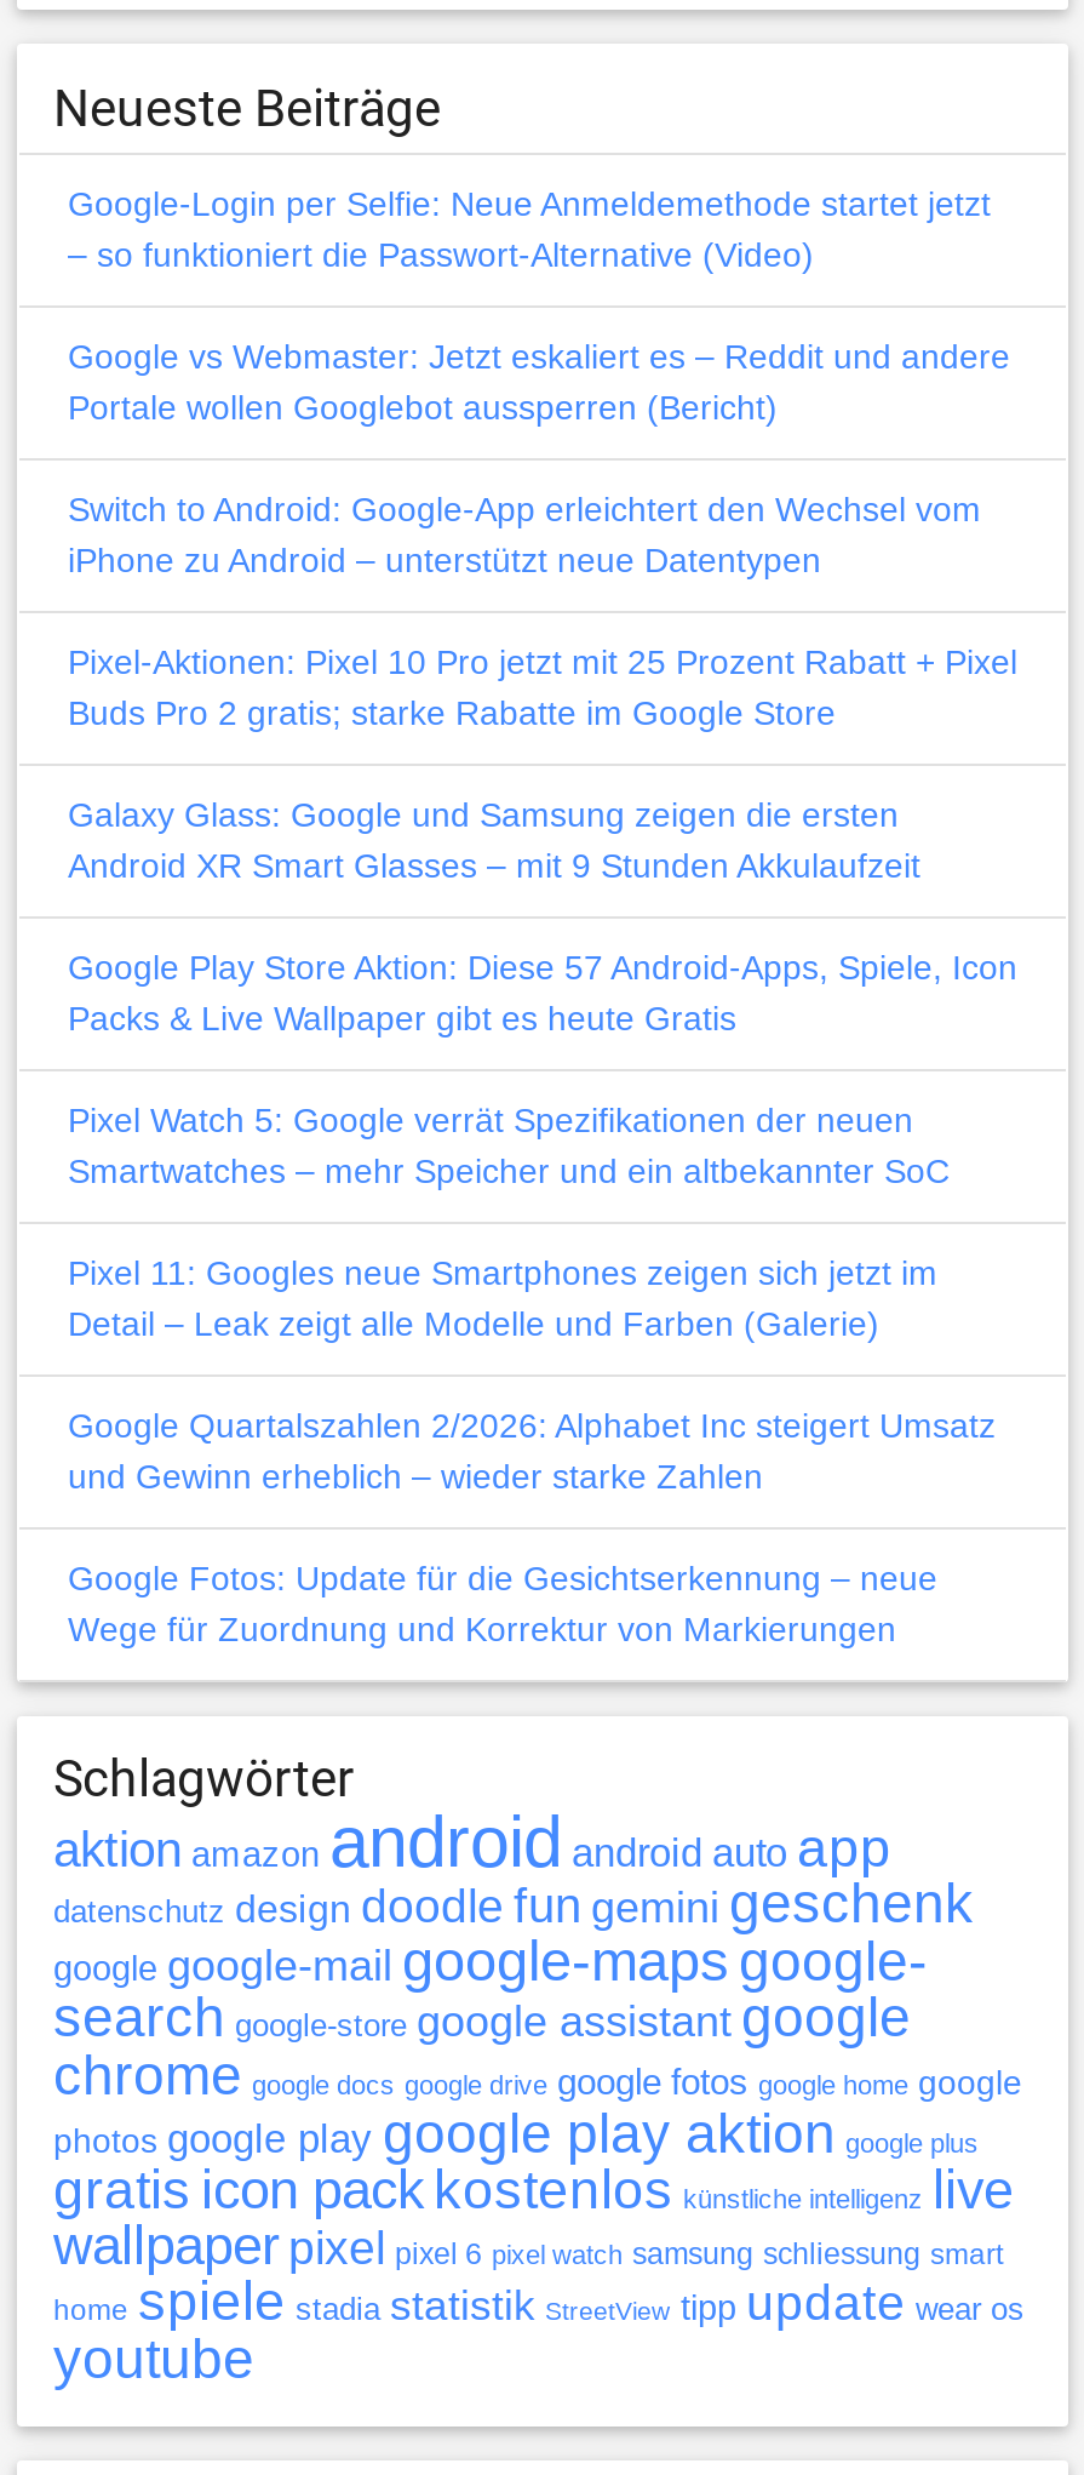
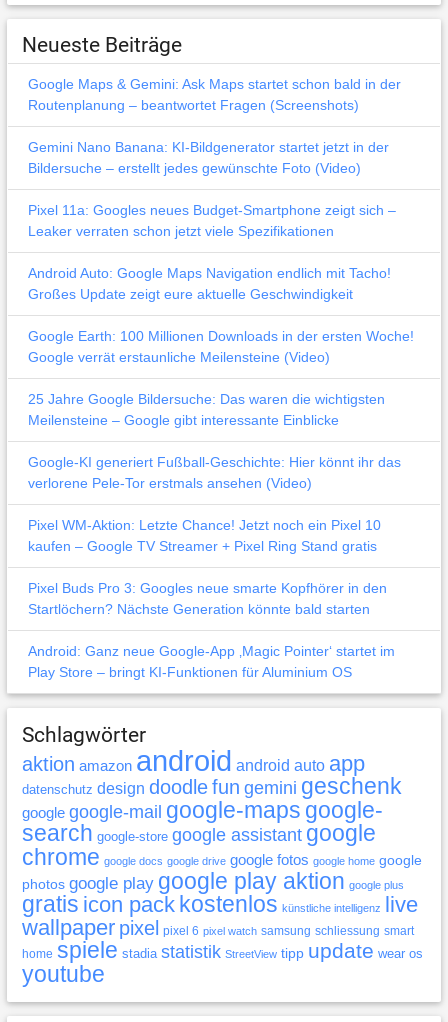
[68,184,991,274] Google-Login per Selfie: Neue Anmeldemethode startet jetzt | – so funktioniert die Passwort-Alternative (Video) -> [28,76,401,113] Google Maps & Gemini: Ask Maps startet schon bald in der | Routenplanung – beantwortet Fragen (Screenshots)
[68,337,1010,426] Google vs Webmaster: Jetzt eskaliert es – Reddit und andere | Portale wollen Googlebot aussperren (Bericht) -> [28,139,389,176] Gemini Nano Banana: KI-Bildgenerator startet jetzt in der | Bildersuche – erstellt jedes gewünschte Foto (Video)
[68,489,981,579] Switch to Android: Google-App erleichtert den Wechsel vom | iPhone zu Android – unterstützt neue Datentypen -> [28,202,396,239] Pixel 11a: Googles neues Budget-Smartphone zeigt sich – | Leaker verraten schon jetzt viele Spezifikationen
[68,642,1017,732] Pixel-Aktionen: Pixel 10 Pro jetzt mit 25 Prozent Rabatt + Pixel | Buds Pro 2 gratis; starke Rabatte im Google Store -> [28,265,391,302] Android Auto: Google Maps Navigation endlich mit Tacho! | Großes Update zeigt eure aktuelle Geschwindigkeit
[68,795,920,885] Galaxy Glass: Google und Samsung zeigen die ersten | Android XR Smart Glasses – mit 9 Stunden Akkulaufzeit -> [28,328,414,365] Google Earth: 100 Millionen Downloads in der ersten Woche! | Google verrät erstaunliche Meilensteine (Video)
[68,948,1017,1037] Google Play Store Aktion: Diese 57 Android-Apps, Spiele, Icon | Packs & Live Wallpaper gibt es heute Gratis -> [28,391,385,428] 25 Jahre Google Bildersuche: Das waren die wichtigsten | Meilensteine – Google gibt interessante Einblicke
[68,1100,950,1190] Pixel Watch 5: Google verrät Spezifikationen der neuen | Smartwatches – mehr Speicher und ein altbekannter SoC -> [28,454,401,491] Google-KI generiert Fußball-Geschichte: Hier könnt ihr das | verlorene Pele-Tor erstmals ansehen (Video)
[68,1253,937,1343] Pixel 11: Googles neue Smartphones zeigen sich jetzt im | Detail – Leak zeigt alle Modelle und Farben (Galerie) -> [28,517,381,554] Pixel WM-Aktion: Letzte Chance! Jetzt noch ein Pixel 10 | kaufen – Google TV Streamer + Pixel Ring Stand gratis
[68,1406,996,1495] Google Quartalszahlen 2/2026: Alphabet Inc steigert Umsatz | und Gewinn erheblich – wieder starke Zahlen -> [28,580,387,617] Pixel Buds Pro 3: Googles neue smarte Kopfhörer in den | Startlöchern? Nächste Generation könnte bald starten
[68,1558,937,1648] Google Fotos: Update für die Gesichtserkennung – neue | Wege für Zuordnung und Korrektur von Markierungen -> [28,643,395,680] Android: Ganz neue Google-App ‚Magic Pointer‘ startet im | Play Store – bringt KI-Funktionen für Aluminium OS

